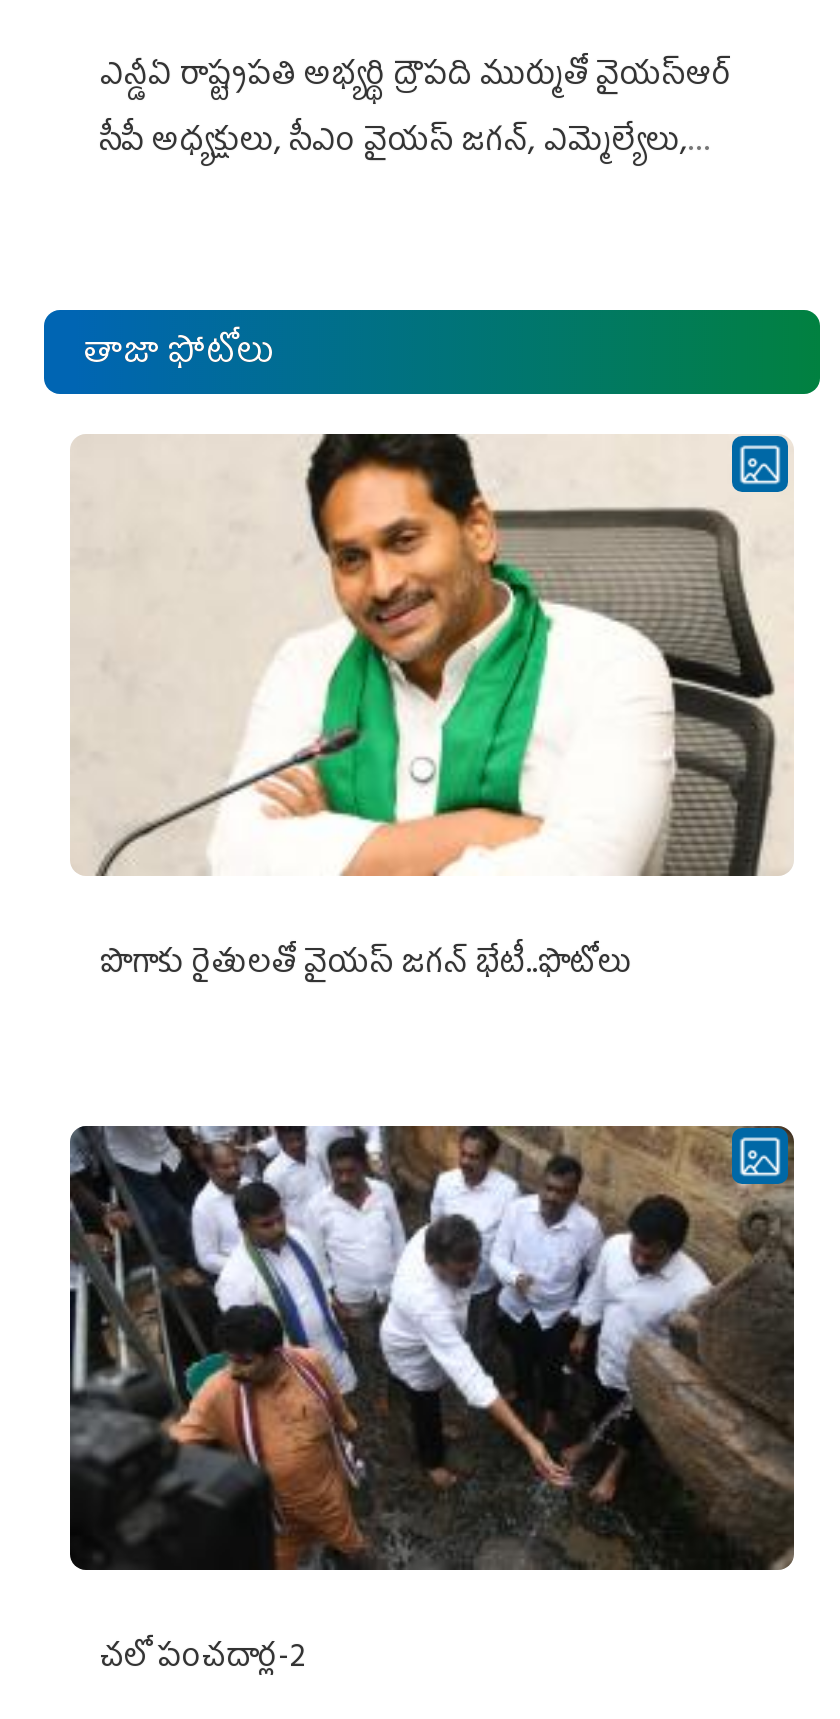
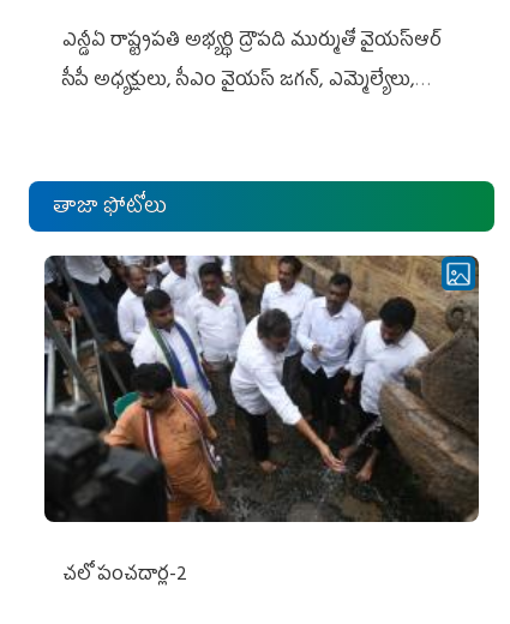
[70,433,794,996] [image] | పొగాకు రైతులతో వైయస్‌ జగన్‌ భేటీ..ఫొటోలు -> none

